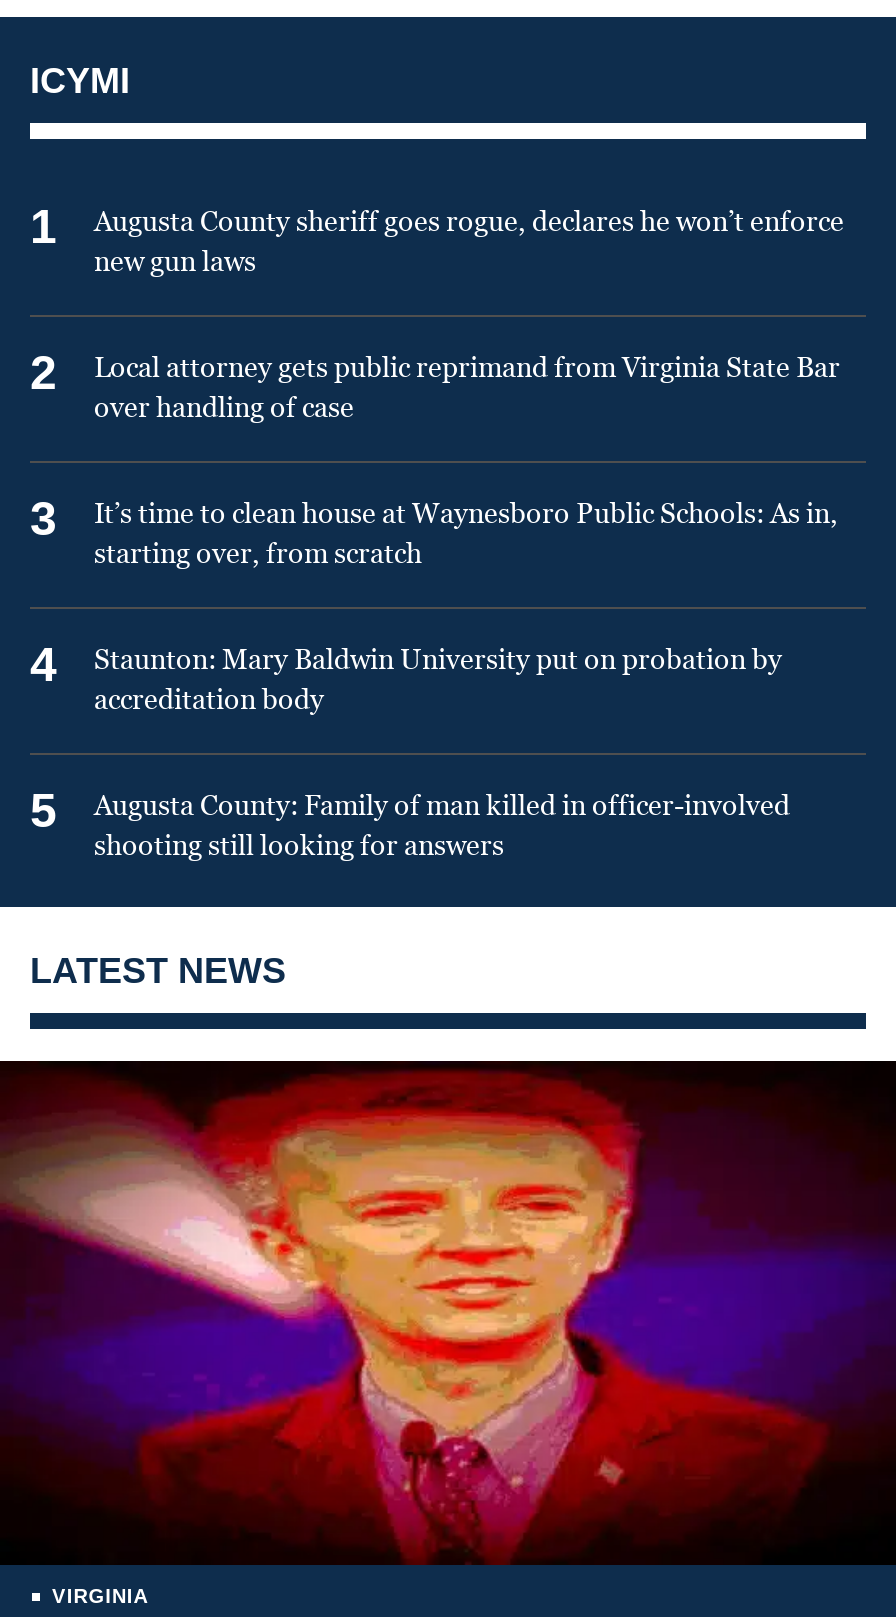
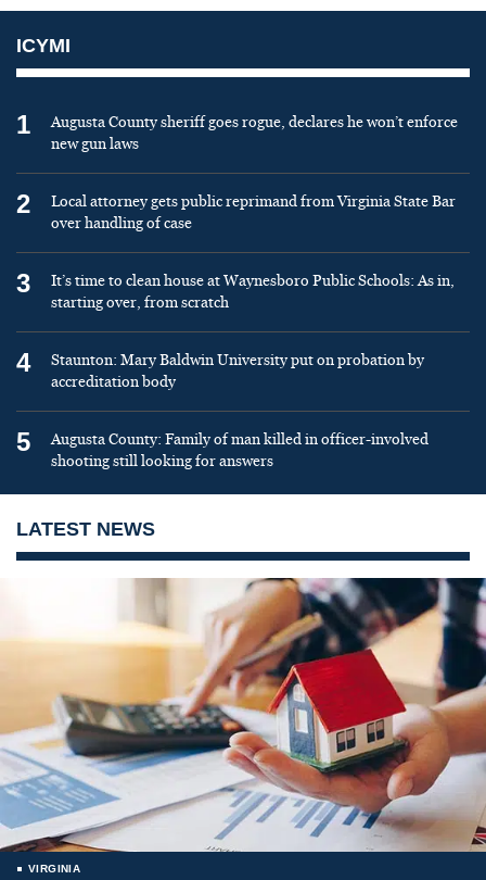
[6,1059,890,1567] [image] -> [3,577,483,853] [image]

